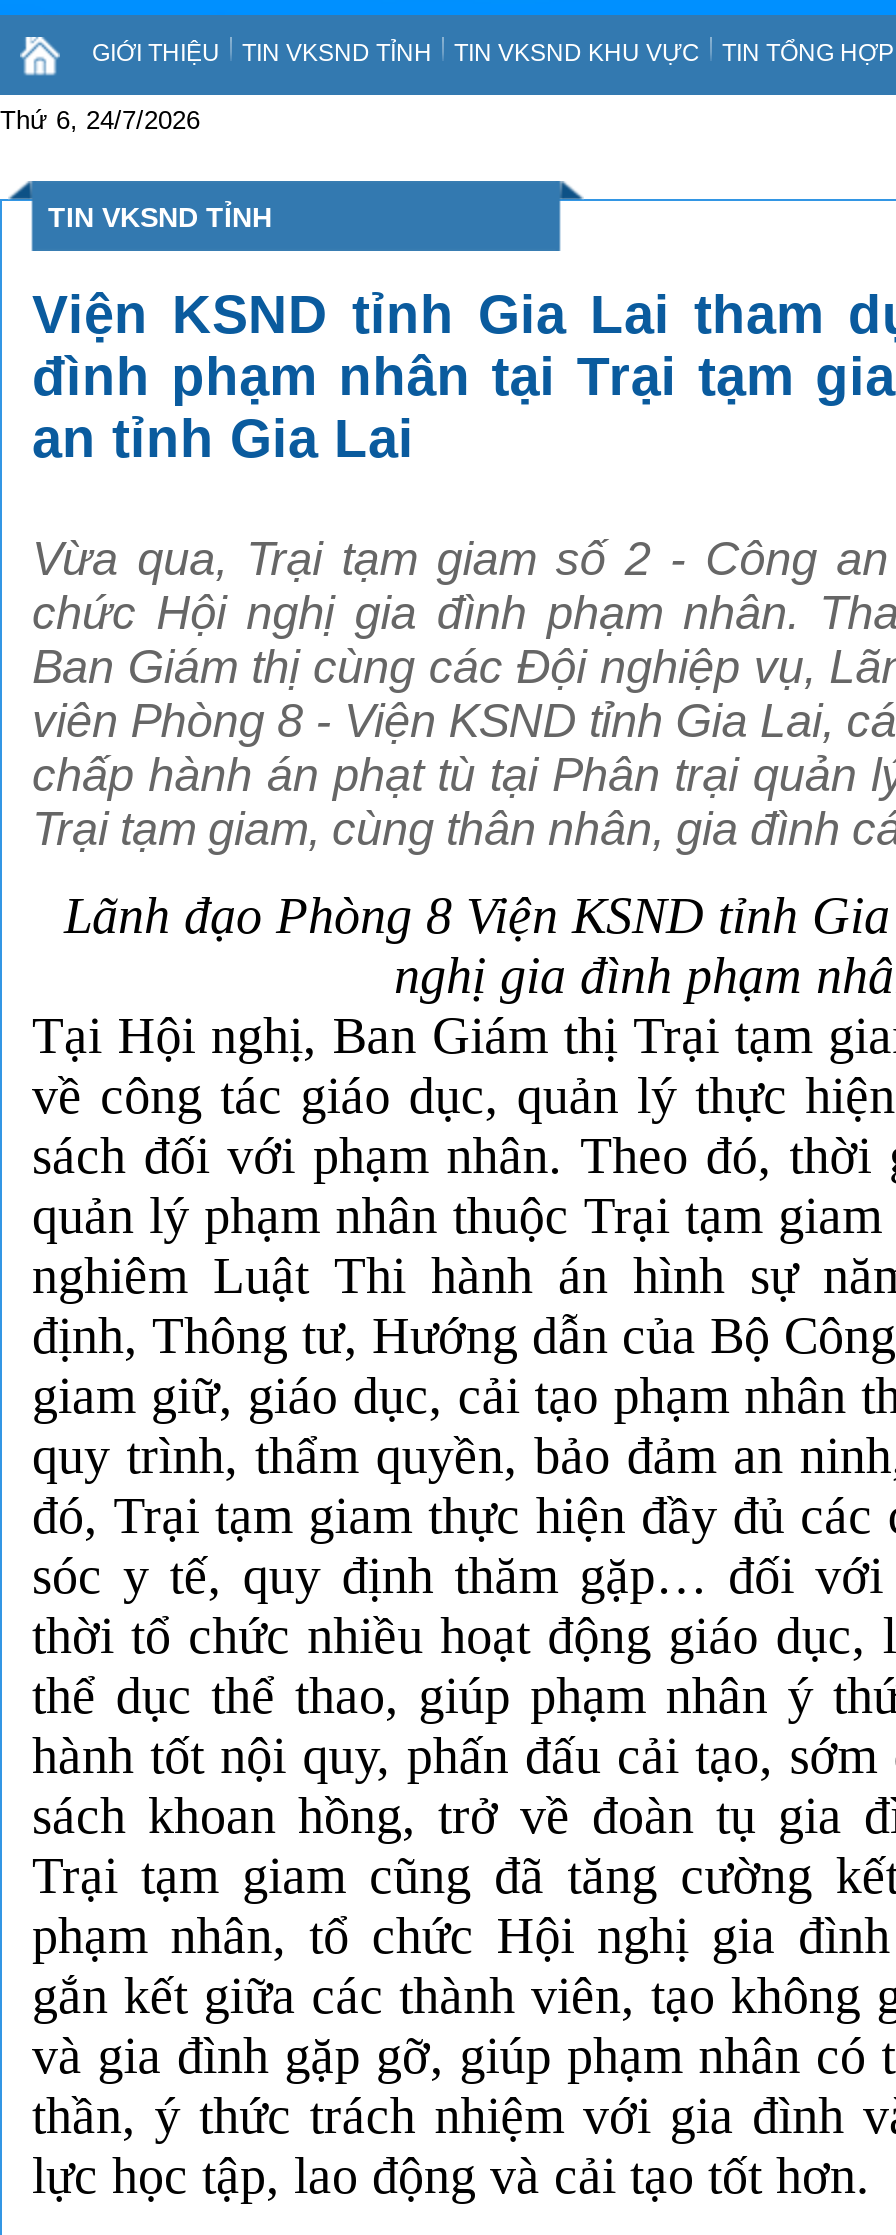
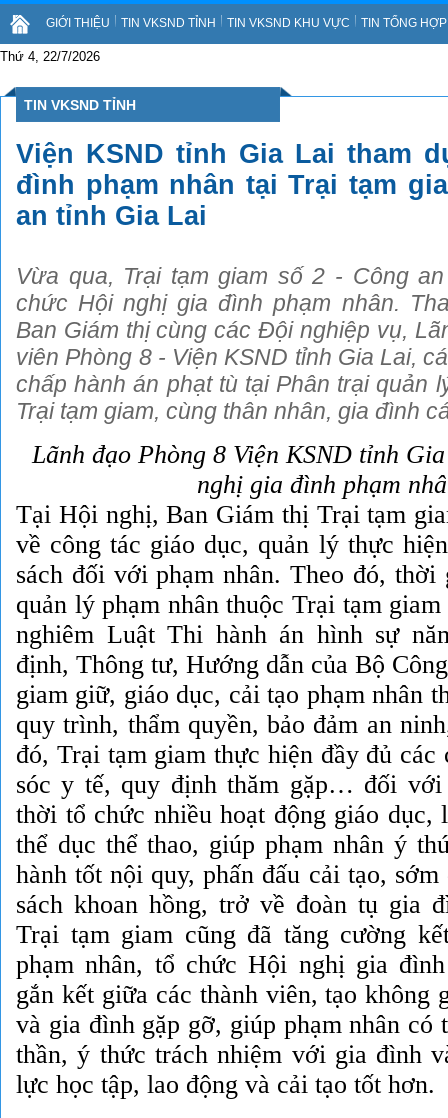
[0,105,200,135] Thứ 6, 24/7/2026 -> [0,49,100,64] Thứ 4, 22/7/2026

